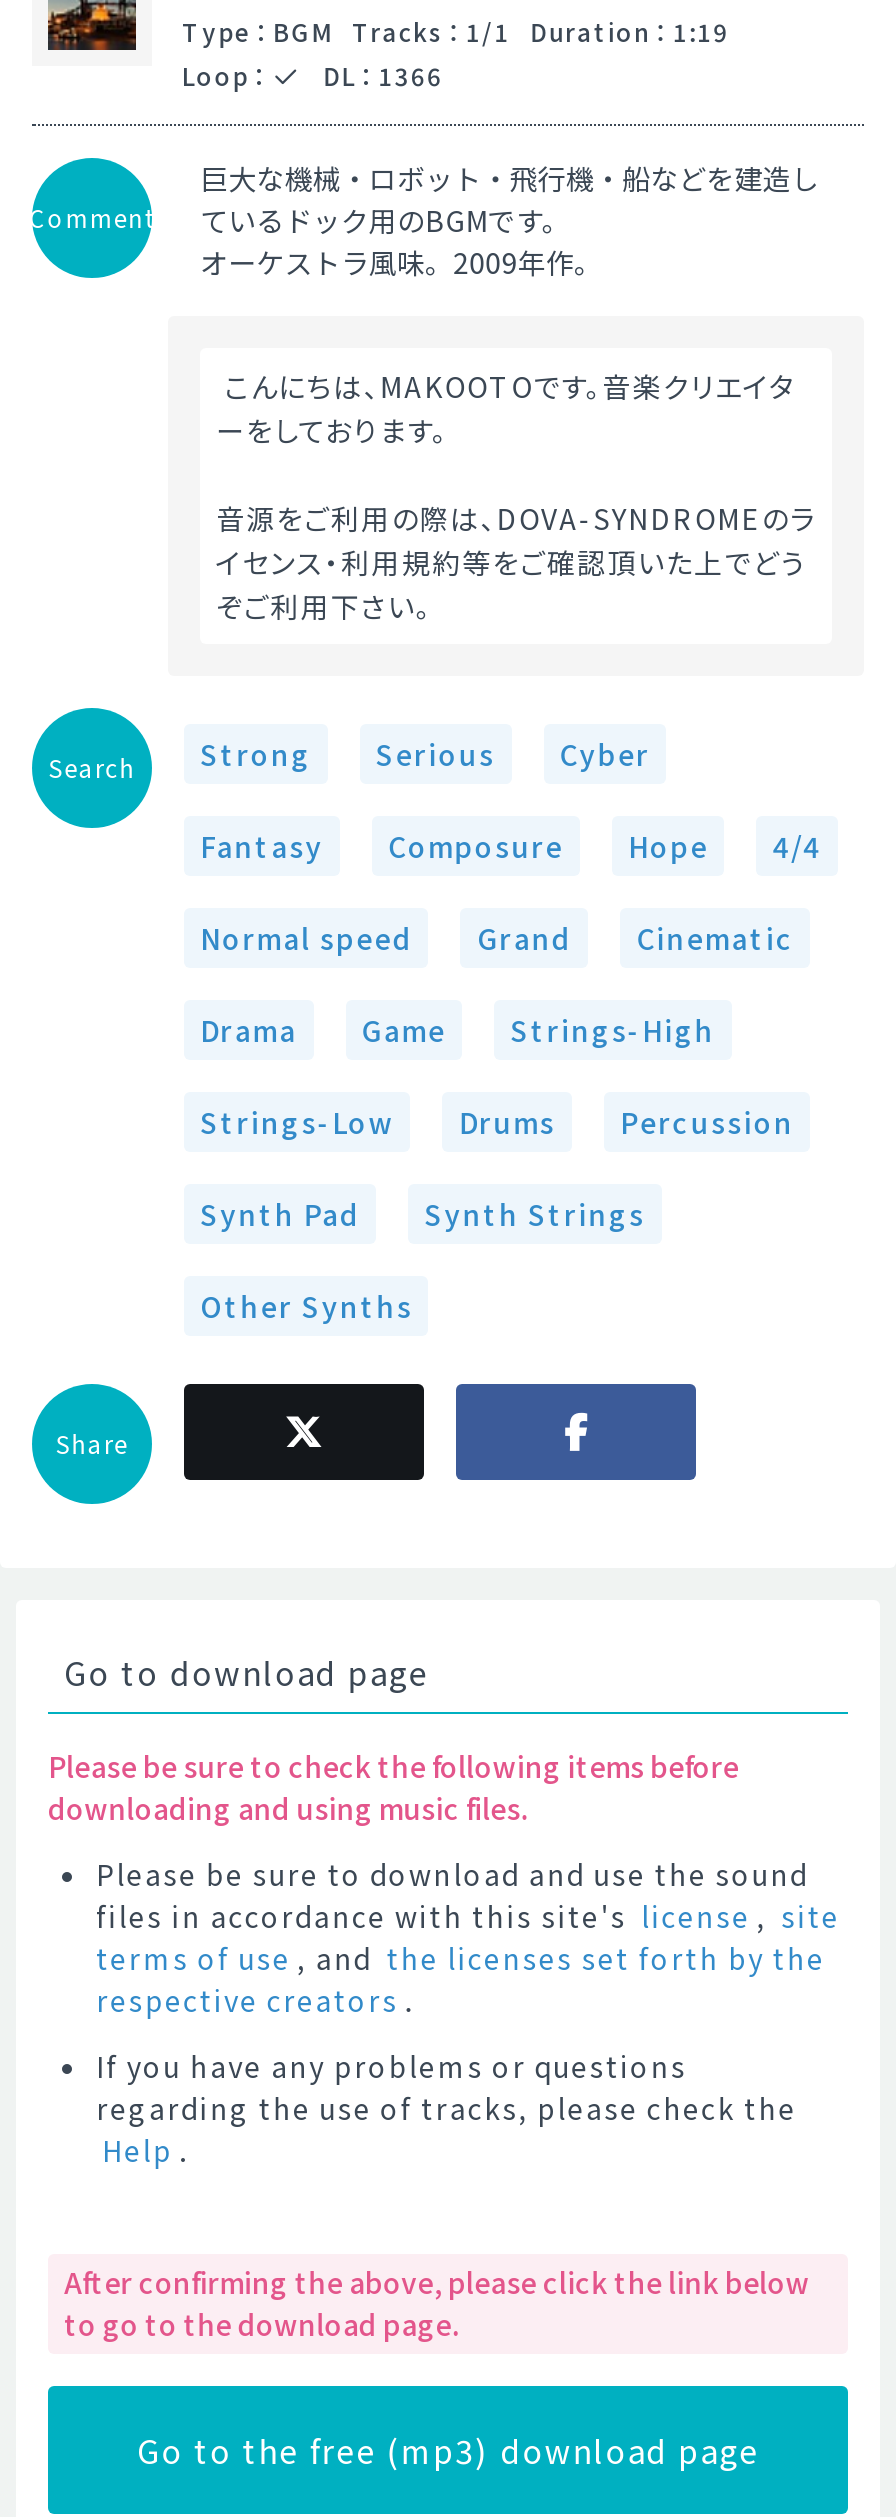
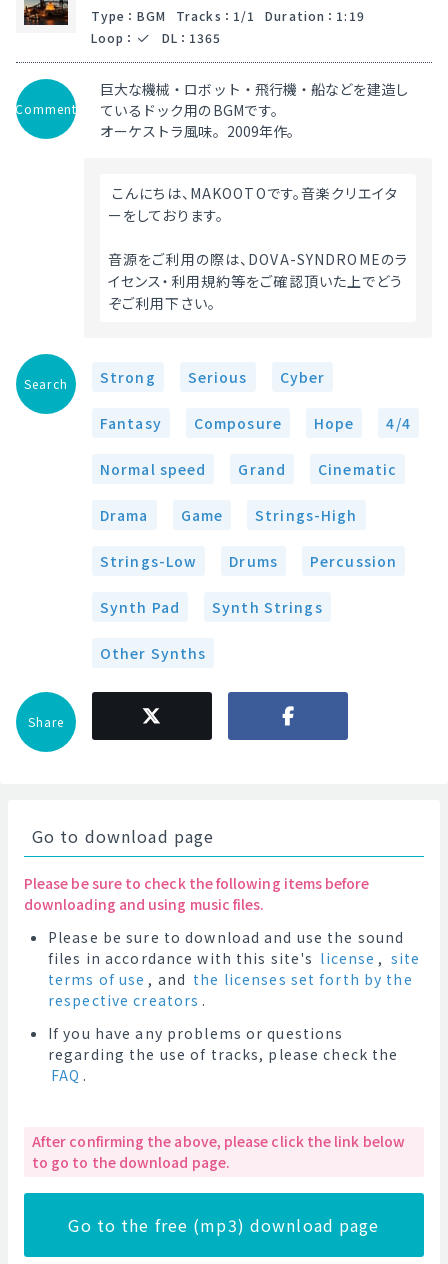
[182,58,443,92] Loop ： DL ： 1366 -> [91,29,222,46] Loop ： DL ： 1365
[102,2130,187,2170] Help . -> [51,1065,87,1085] FAQ .

